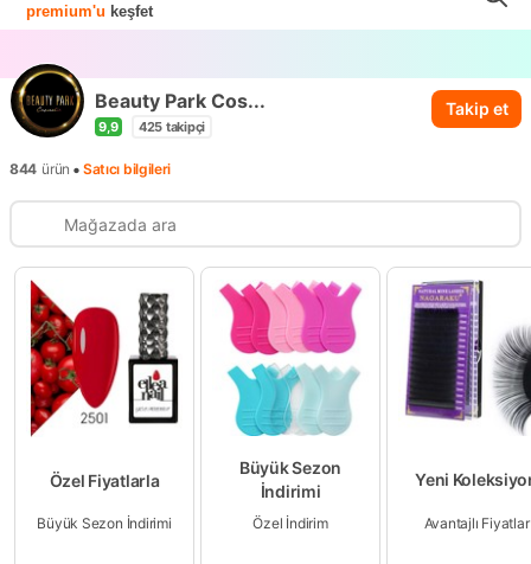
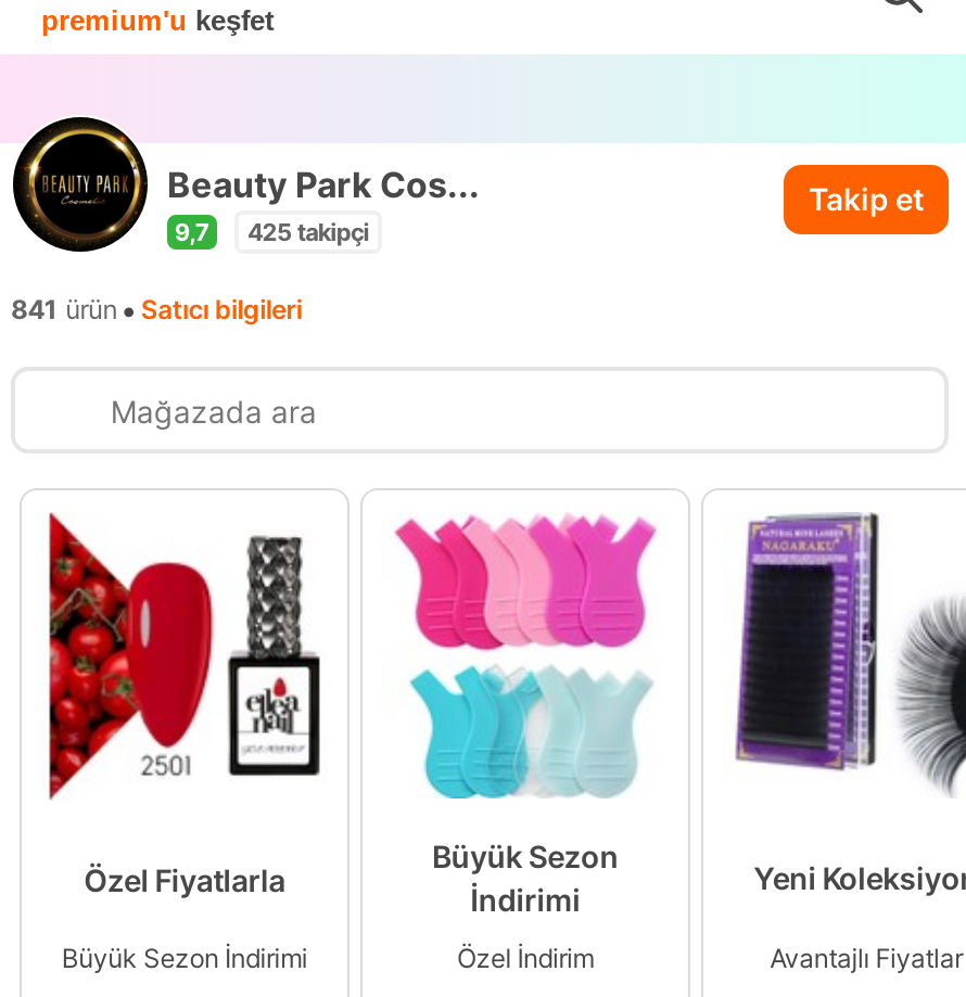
[99,118,205,134] 9,9 425 takipçi -> [175,216,369,246] 9,7 425 takipçi
[9,159,171,179] 844 ürün • Satıcı bilgileri -> [11,291,302,328] 841 ürün • Satıcı bilgileri

